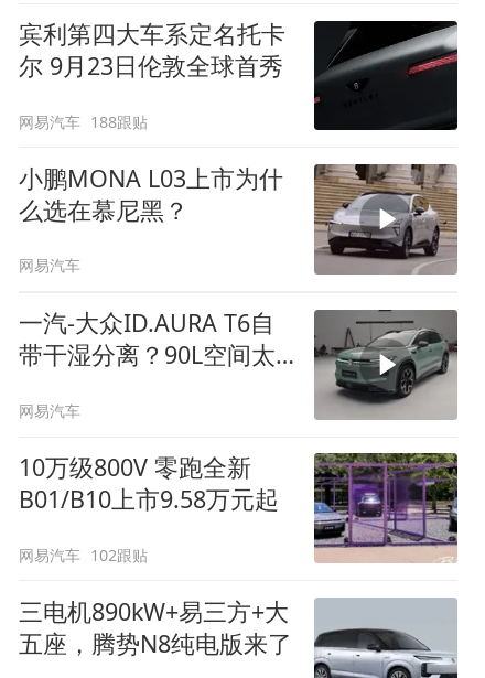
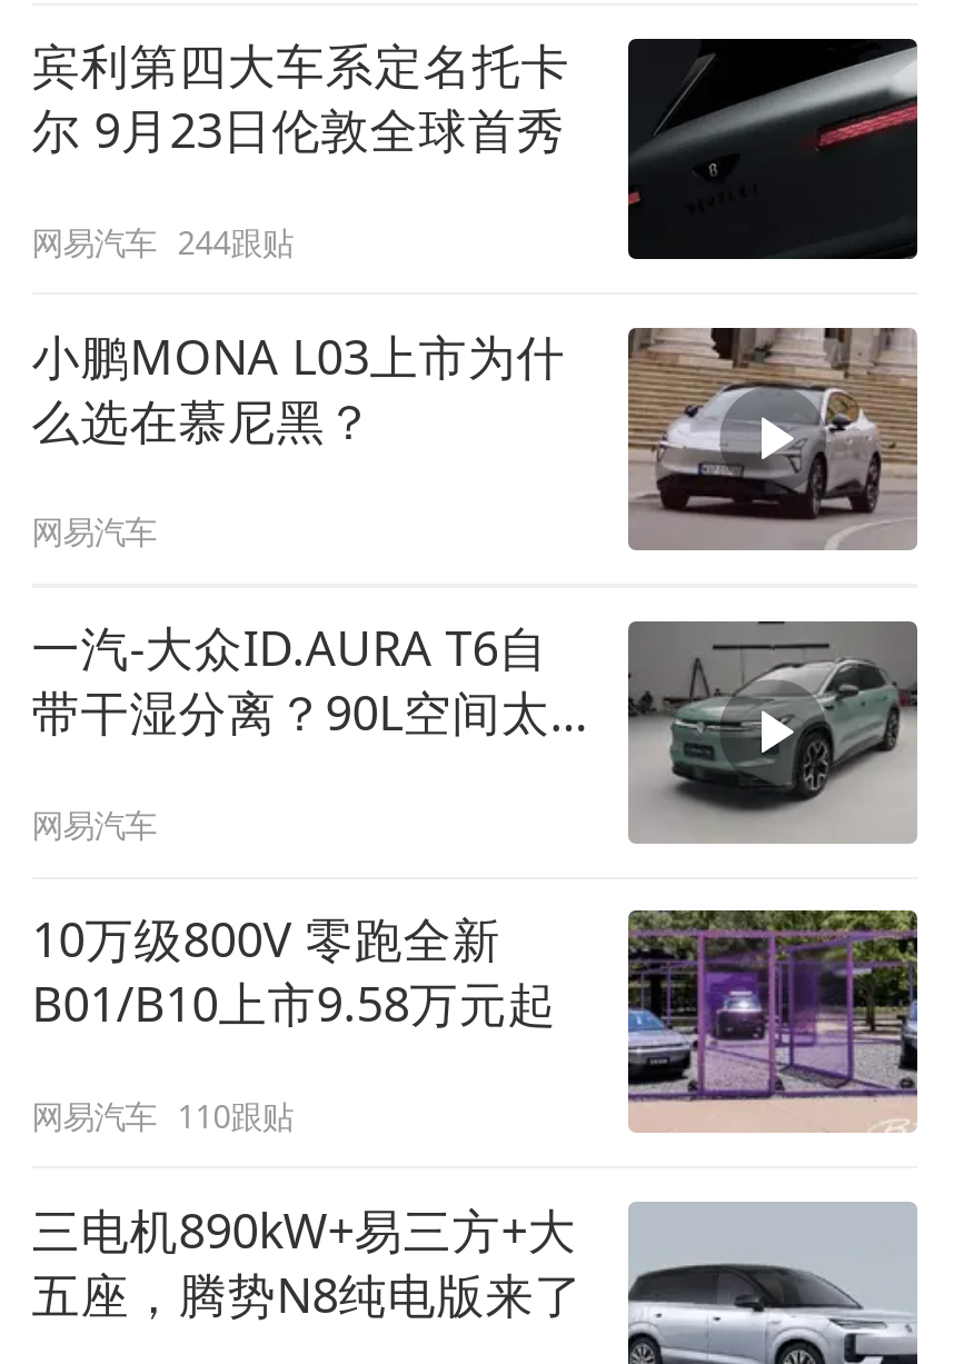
[18,111,148,132] 网易汽车 188跟贴 -> [32,221,293,263] 网易汽车 244跟贴
[18,544,148,565] 网易汽车 102跟贴 -> [32,1094,293,1136] 网易汽车 110跟贴

